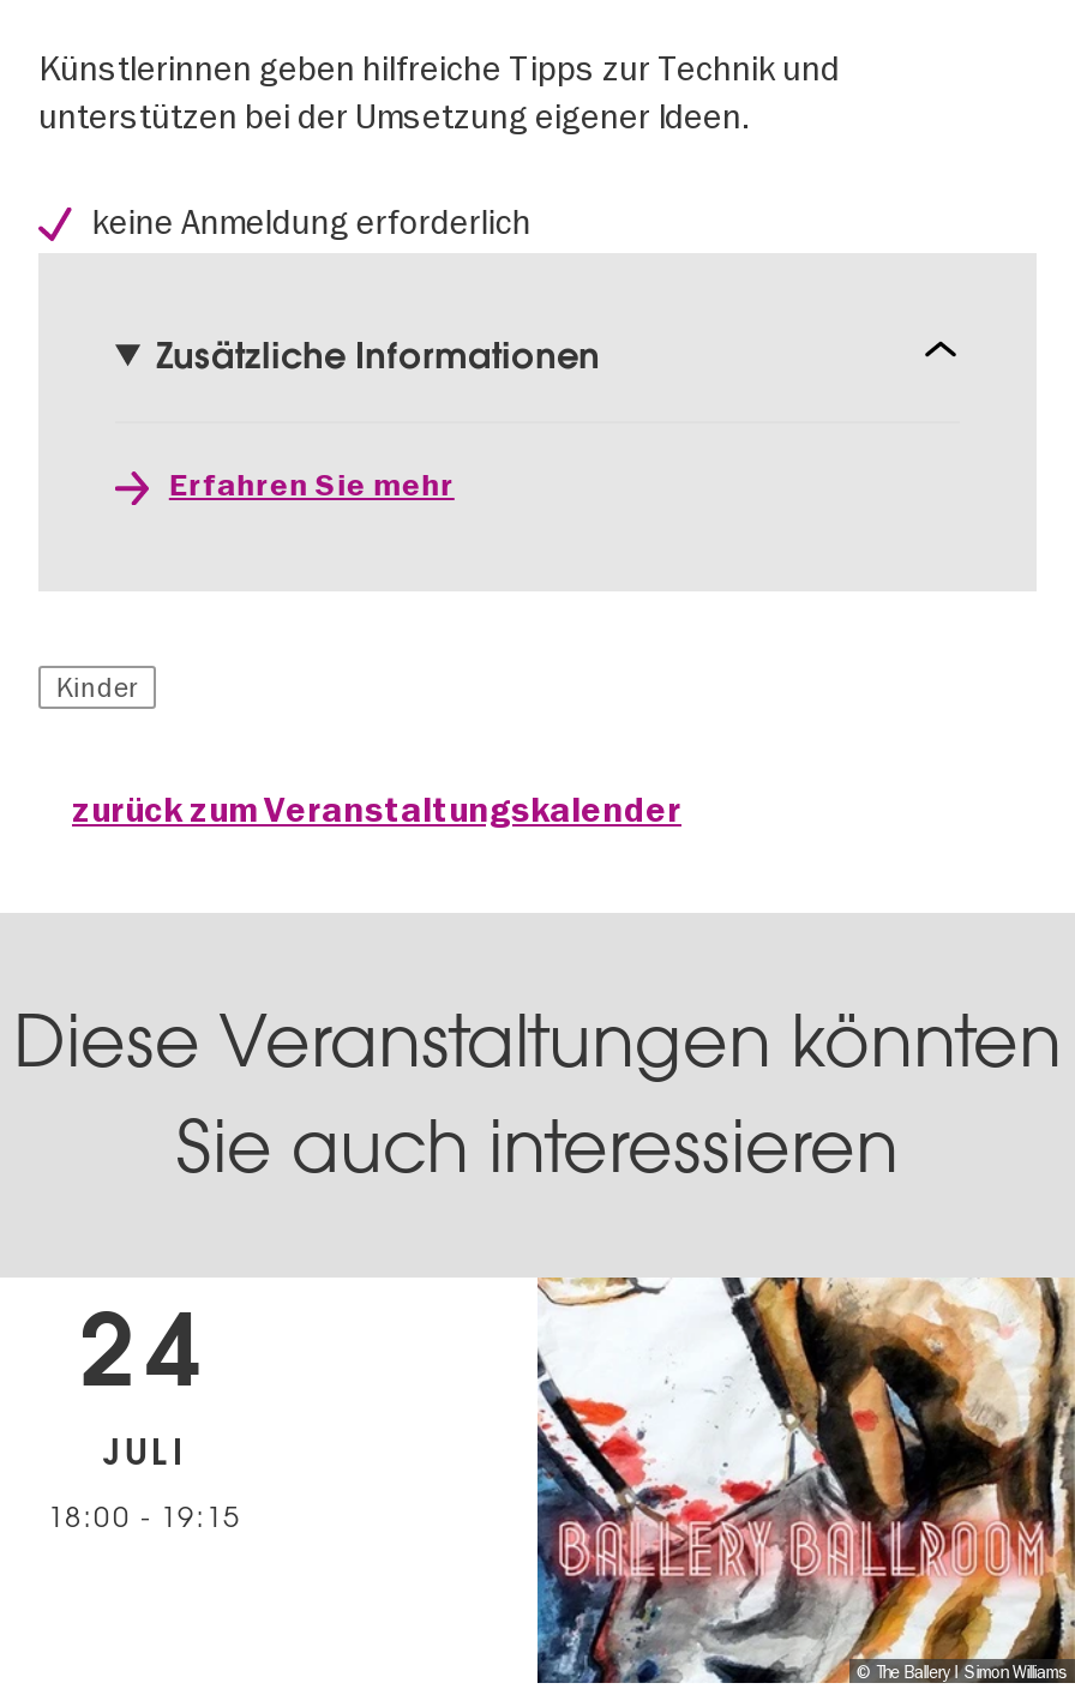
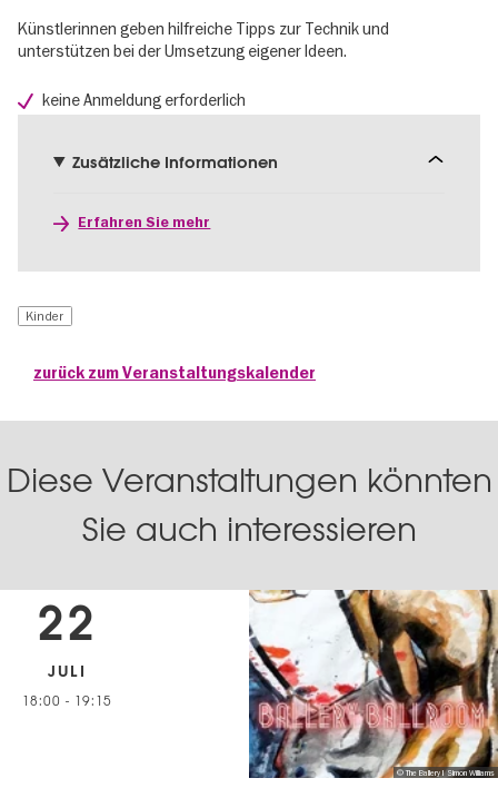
[79,1287,211,1415] 24 -> [37,594,97,653] 22

